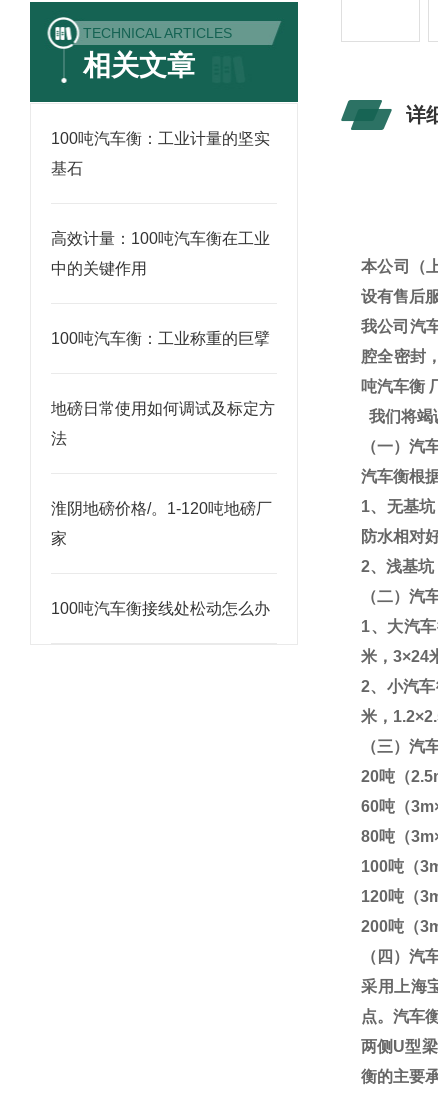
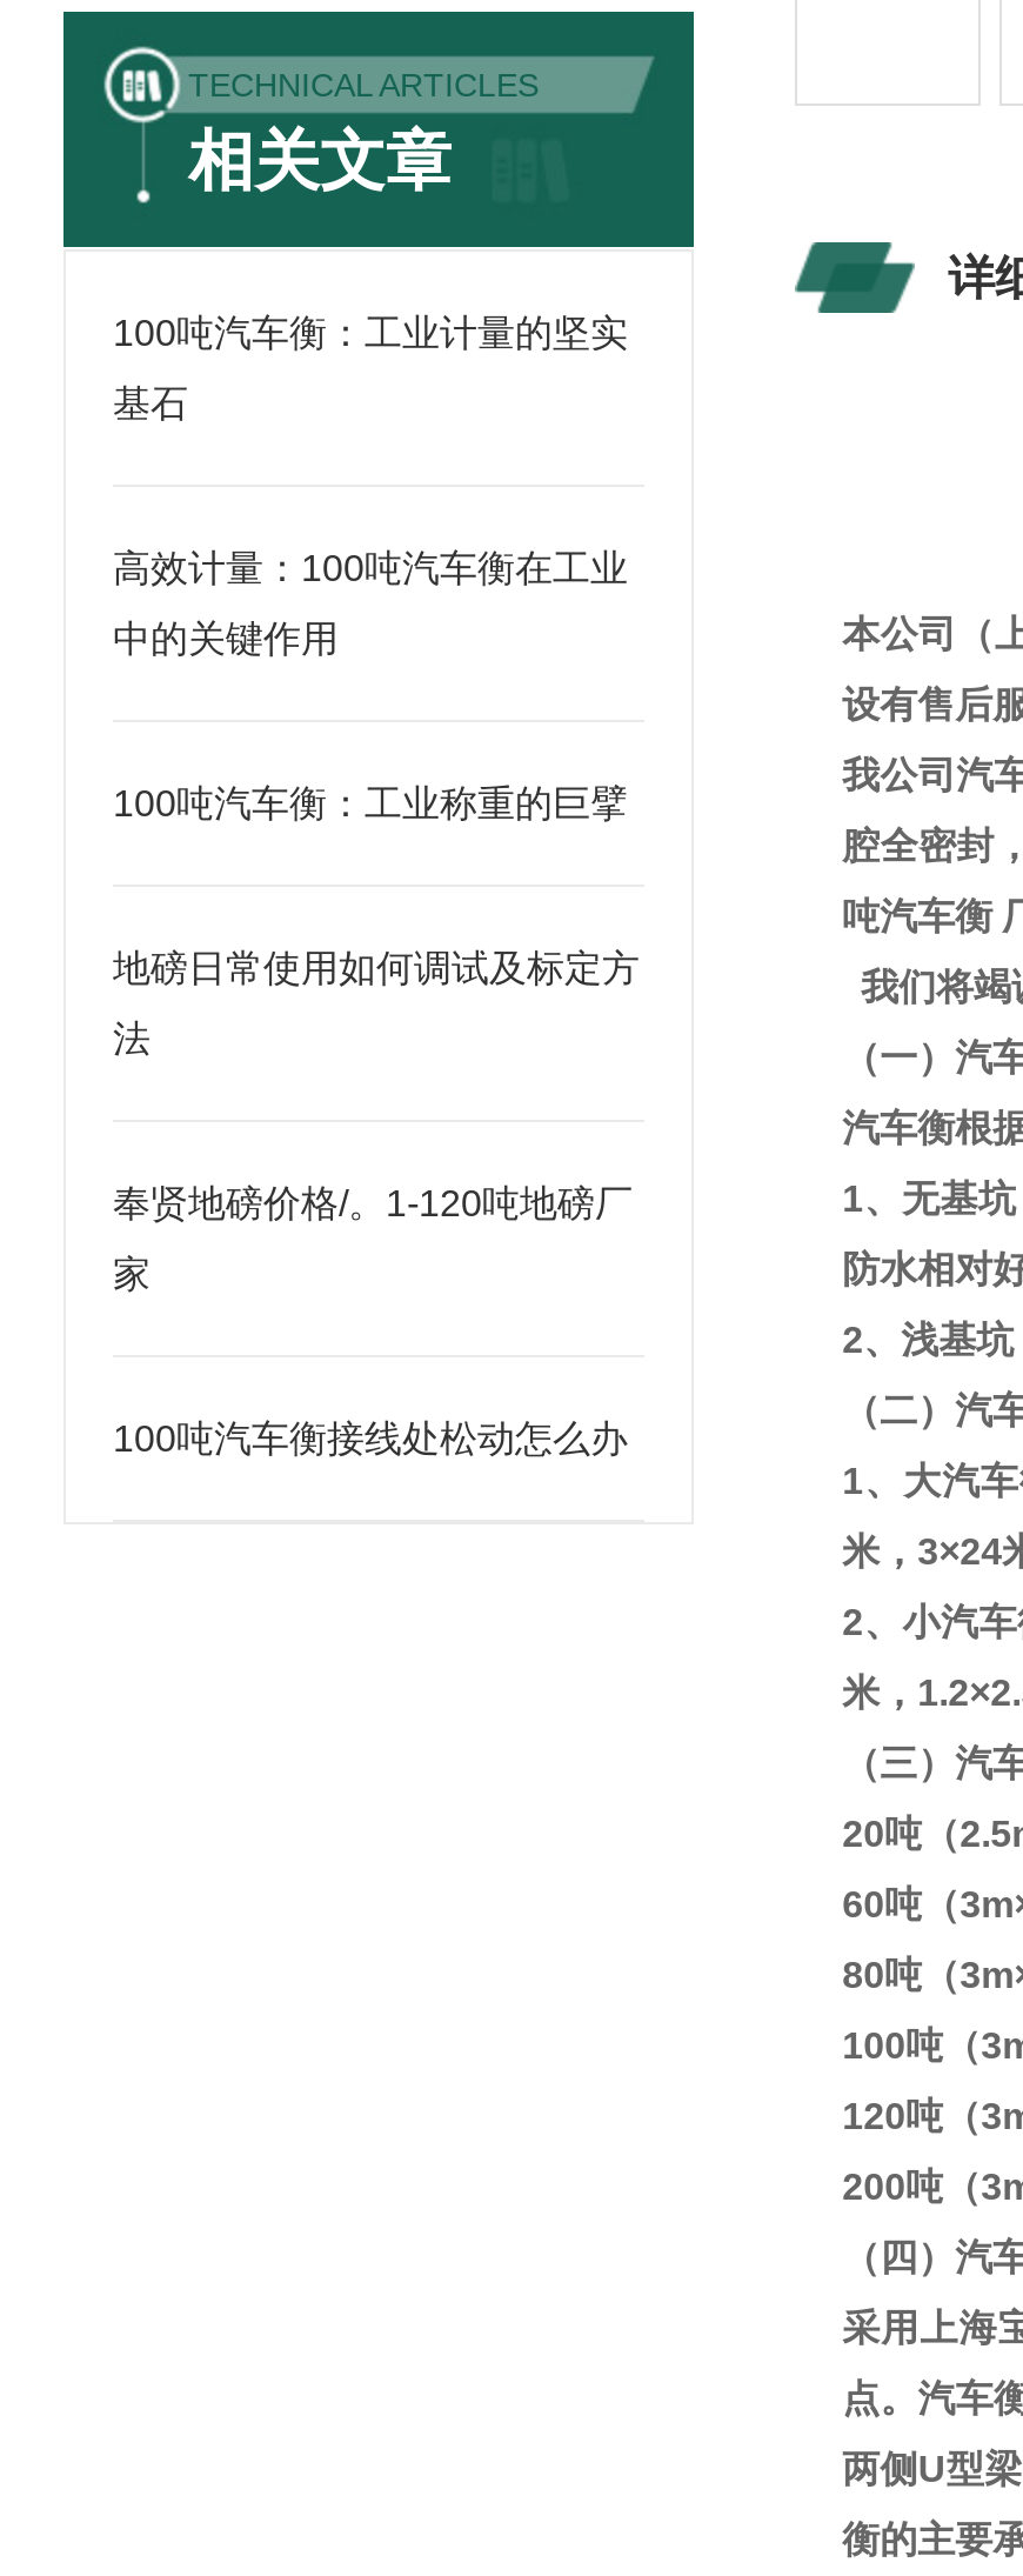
[51,500,272,517] 淮阴地磅价格/。1-120吨地磅厂 -> [113,1183,633,1223] 奉贤地磅价格/。1-120吨地磅厂

